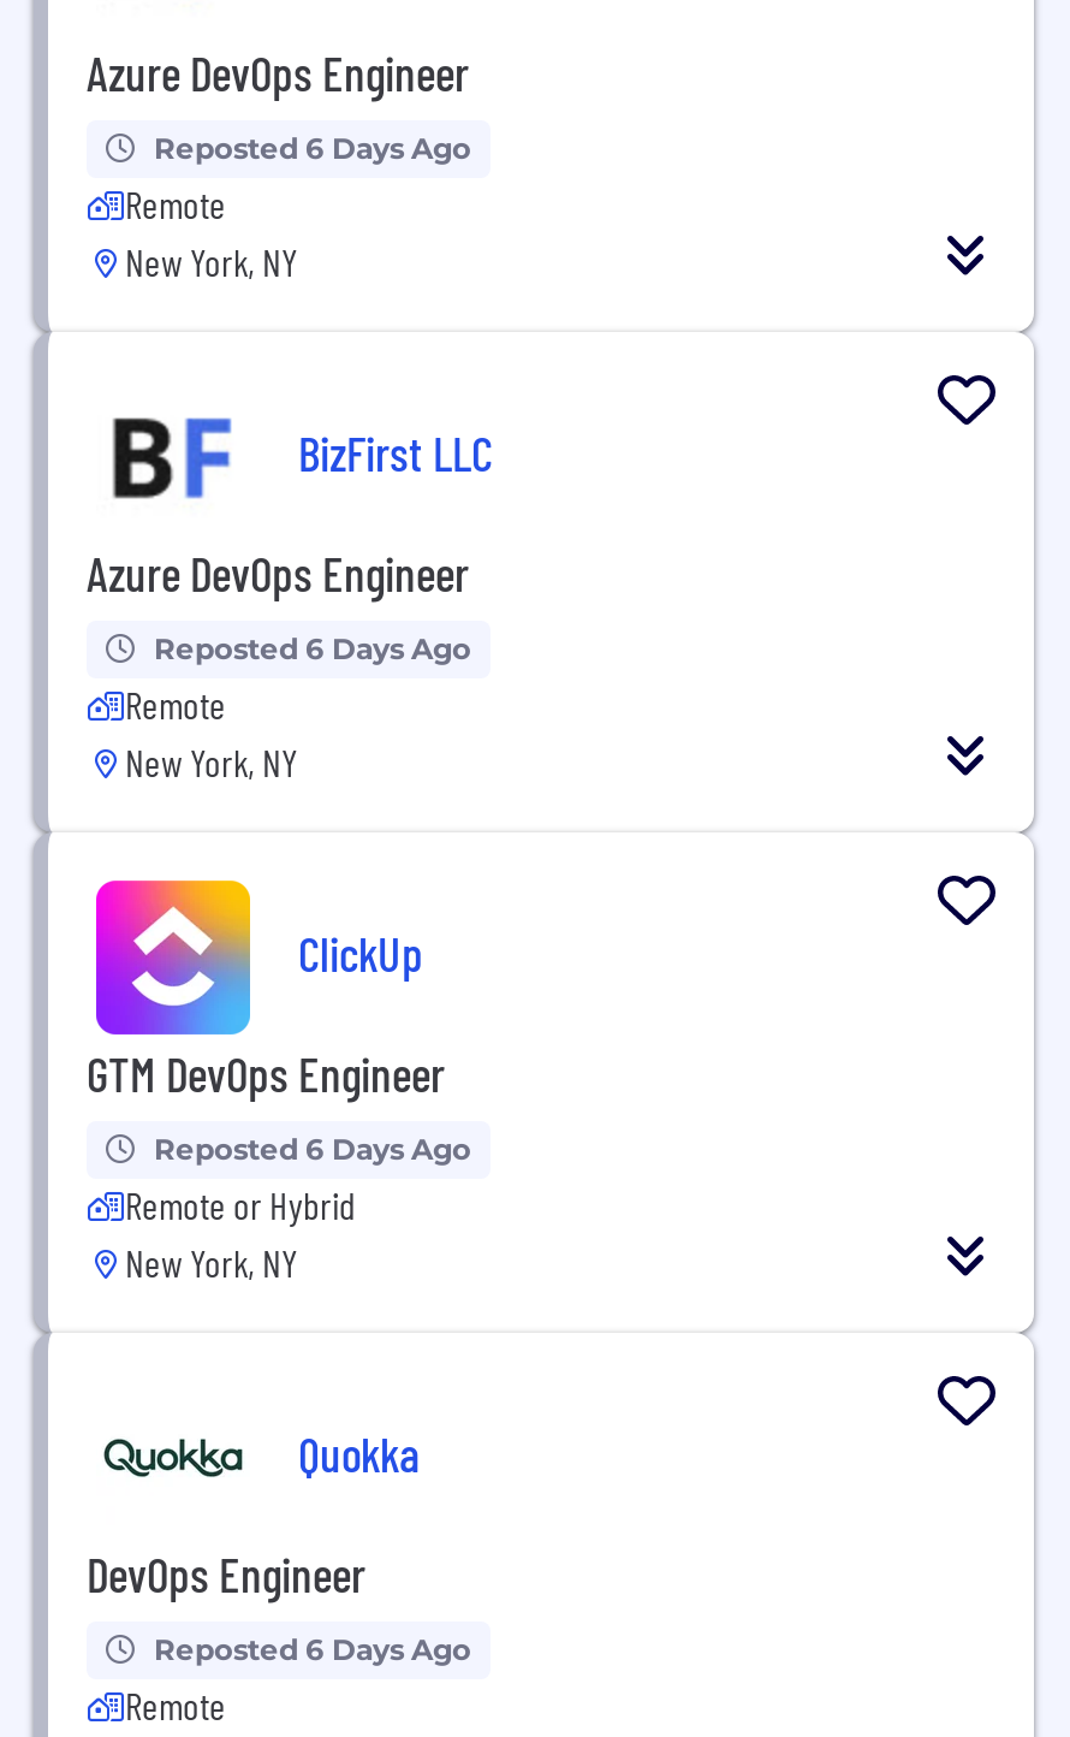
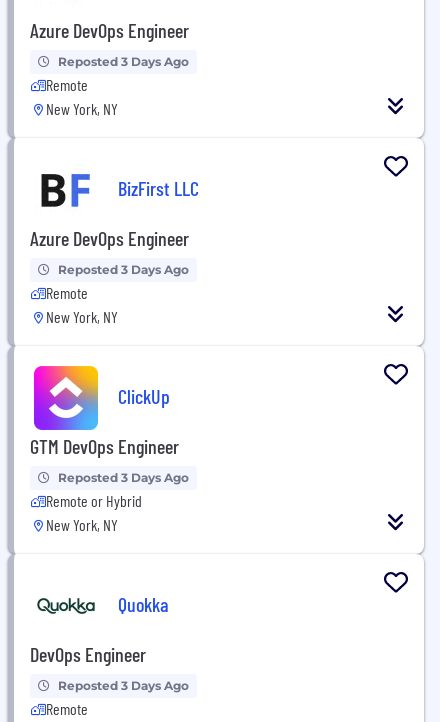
[154,129,471,165] Reposted 6 Days Ago -> [58,54,189,69] Reposted 3 Days Ago
[154,630,471,666] Reposted 6 Days Ago -> [58,262,189,277] Reposted 3 Days Ago
[154,1130,471,1166] Reposted 6 Days Ago -> [58,470,189,485] Reposted 3 Days Ago
[154,1630,471,1667] Reposted 6 Days Ago -> [58,678,189,693] Reposted 3 Days Ago

